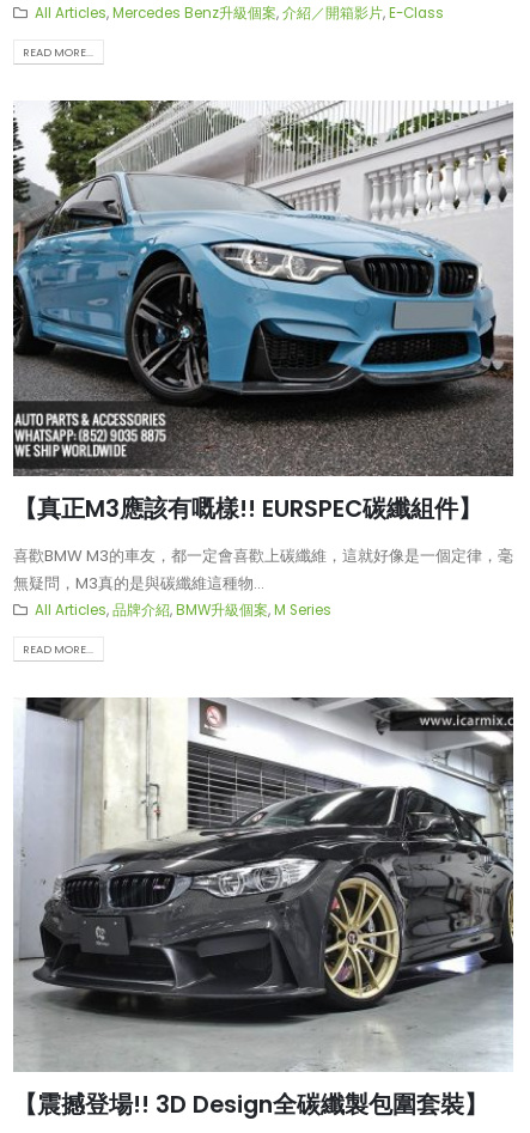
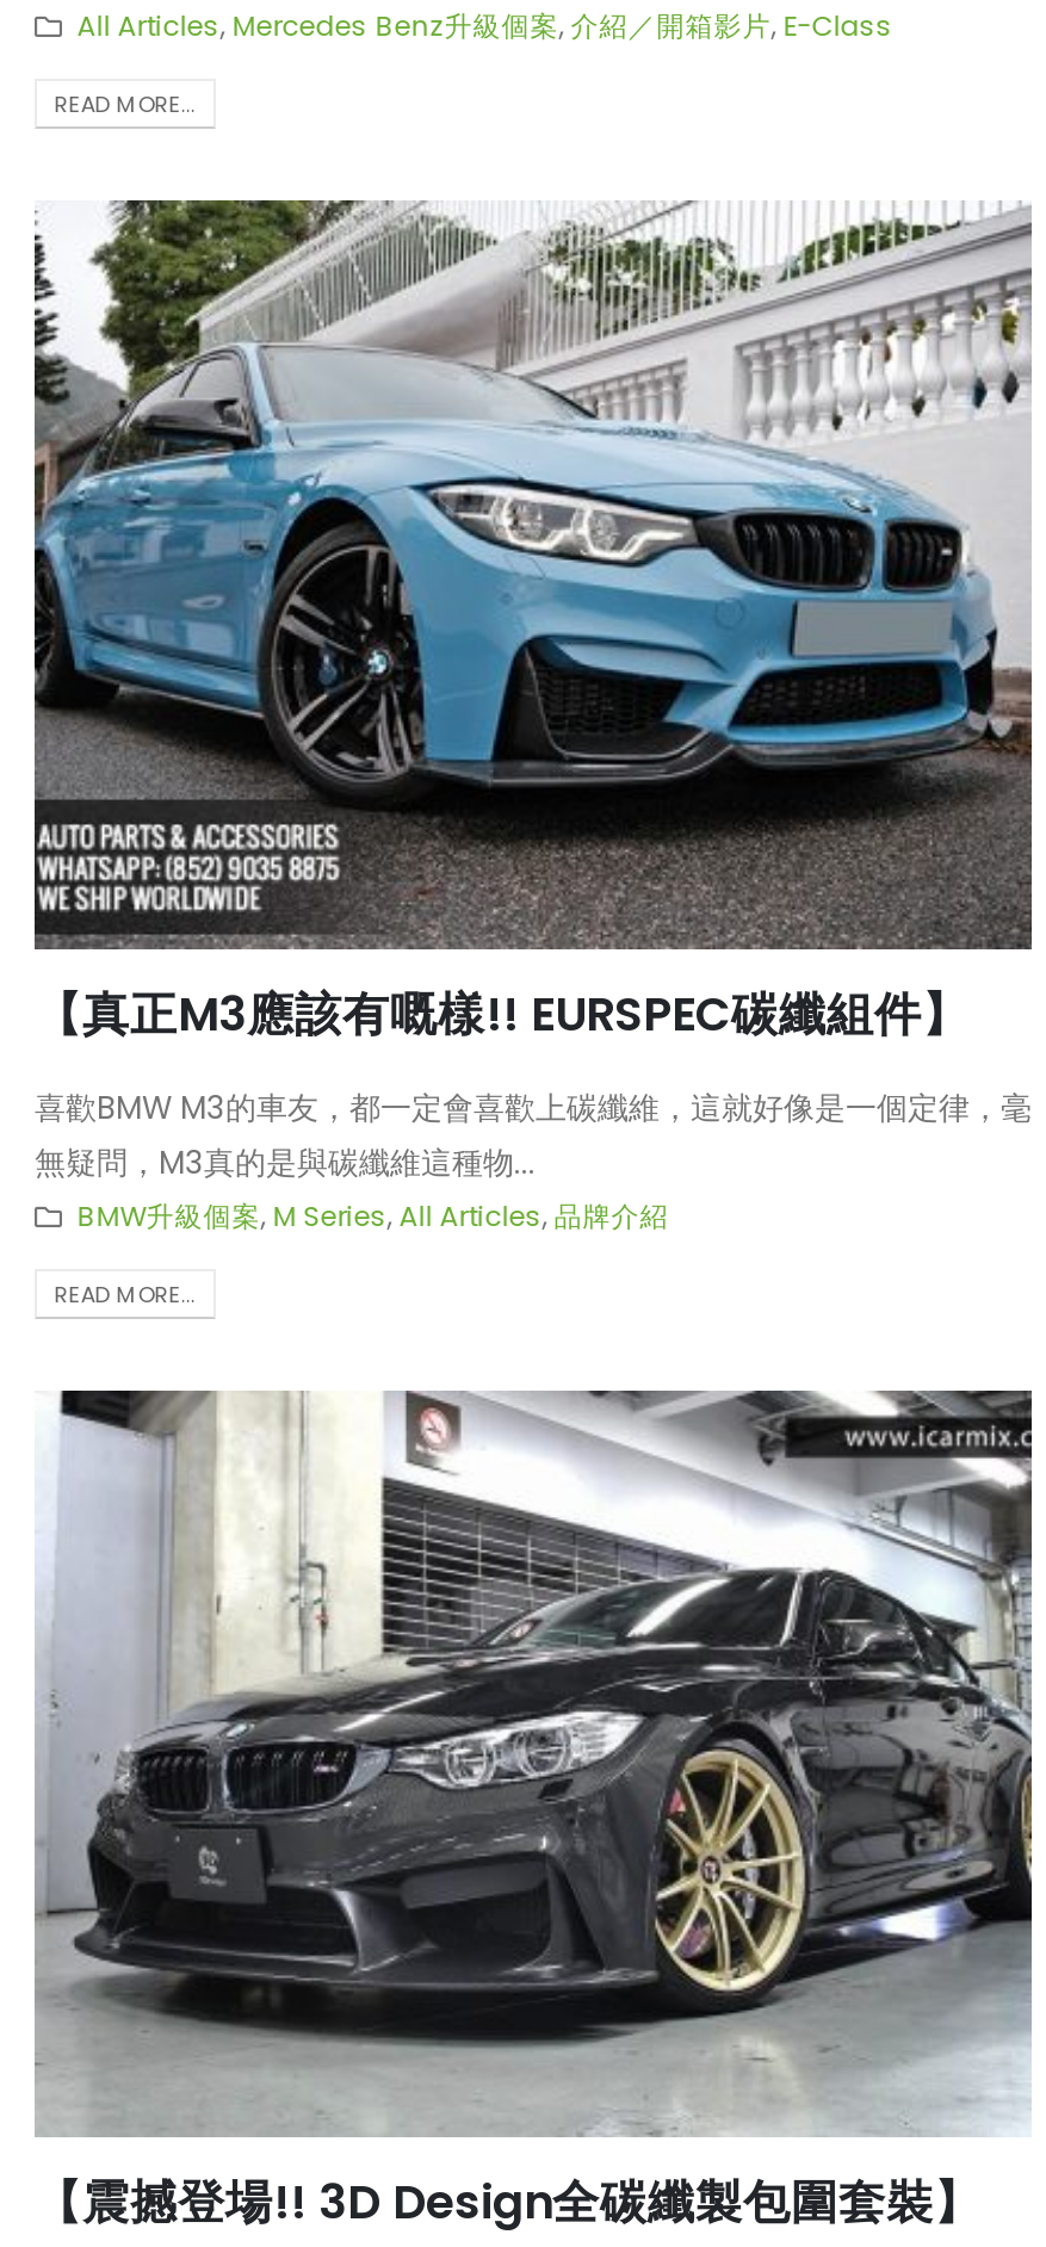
[34,600,331,620] All Articles,品牌介紹, BMW升級個案, M Series -> [77,1197,668,1235] BMW升級個案, M Series, All Articles,品牌介紹

